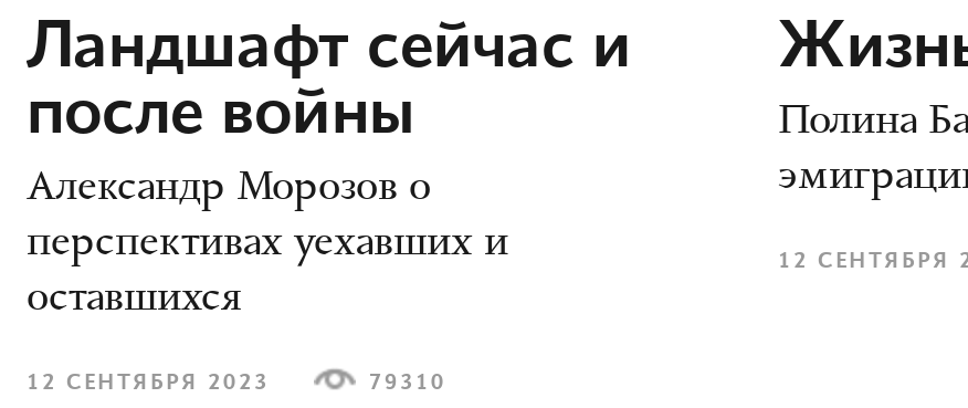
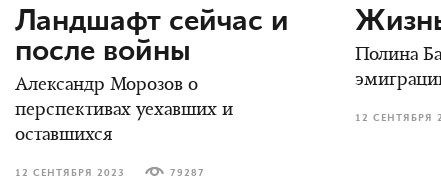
[369,371,446,393] 79310 -> [170,168,205,178] 79287

